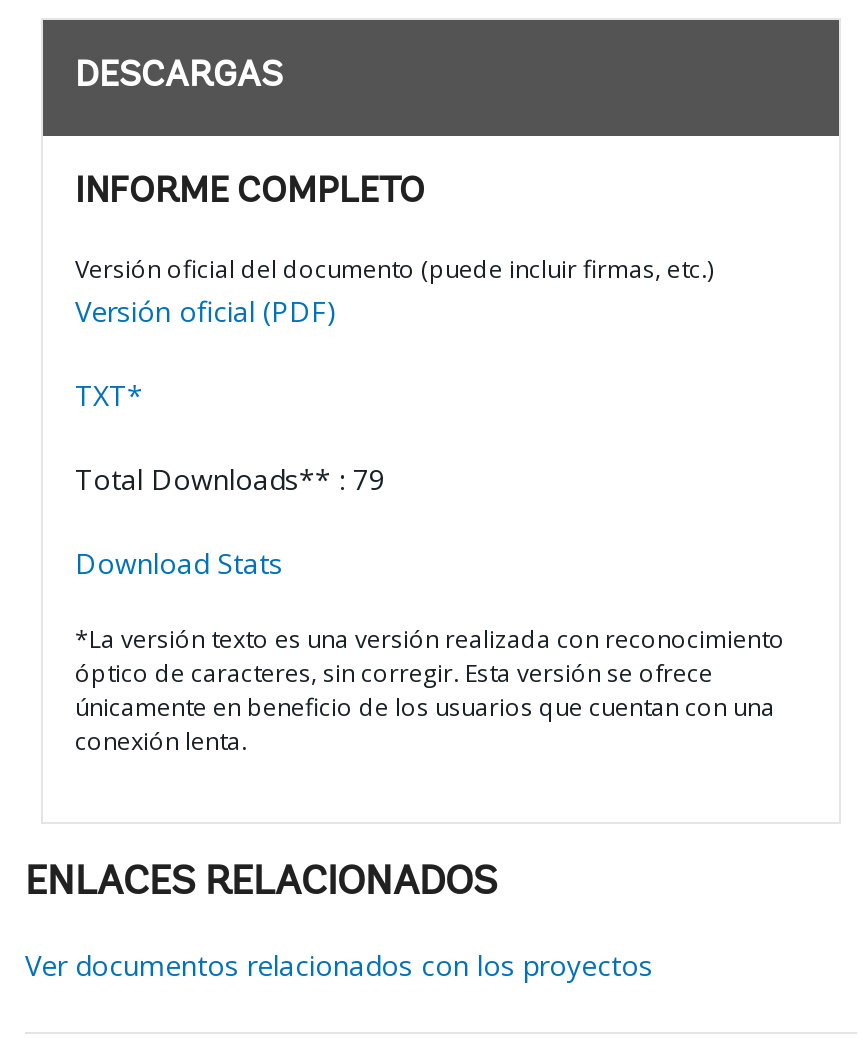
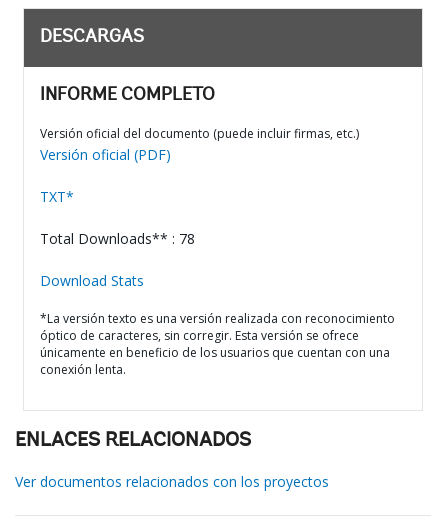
[75,460,385,498] Total Downloads** : 79 -> [40,229,195,248] Total Downloads** : 78

